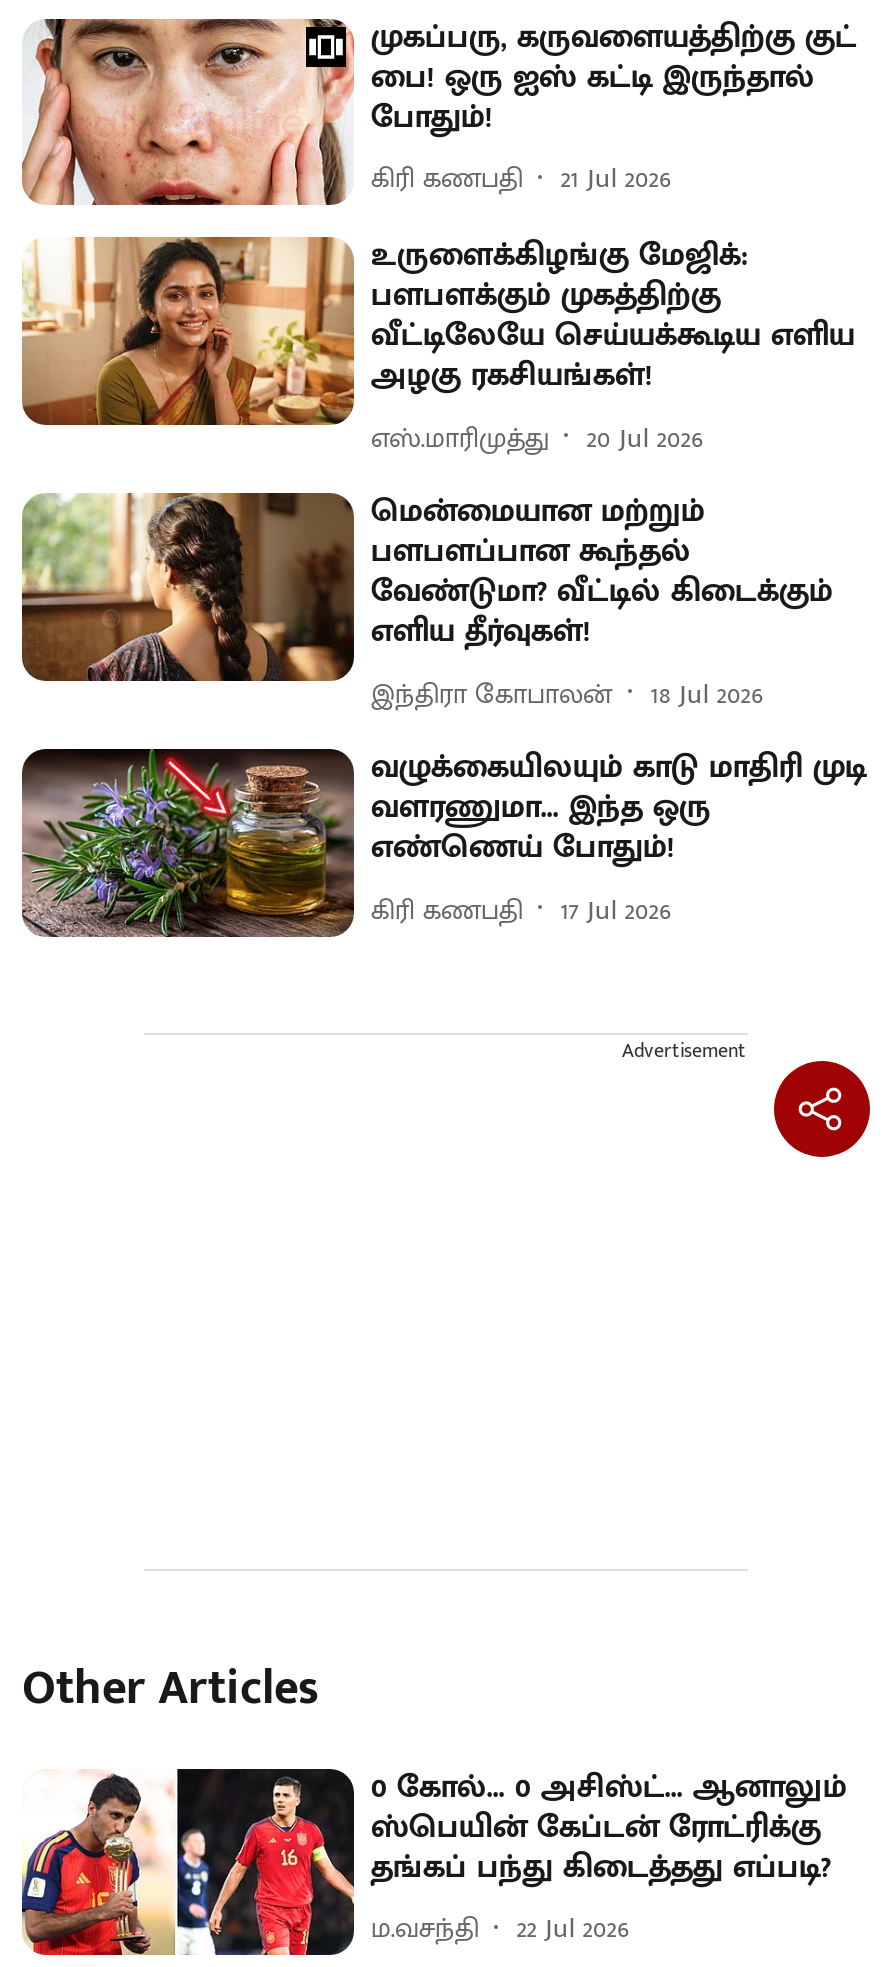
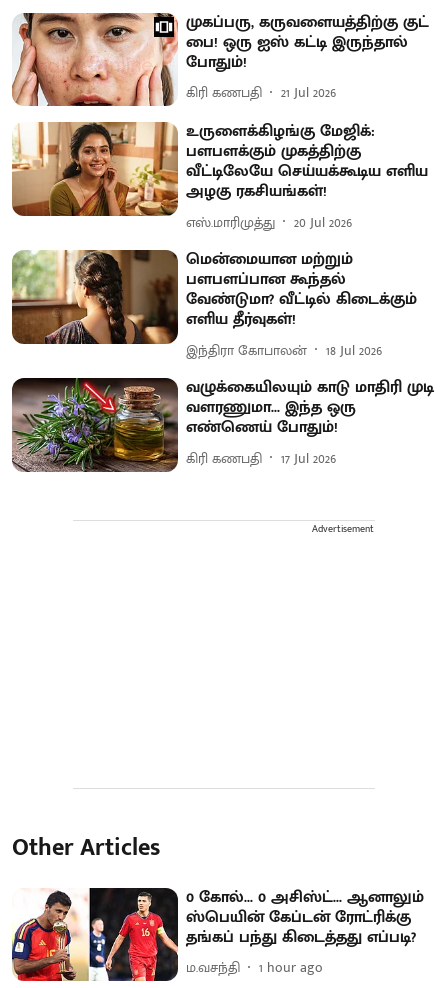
[772,1059,872,1159] [image] -> none
[371,1905,629,1951] ம.வசந்தி 22 Jul 2026 -> [186,956,323,979] ம.வசந்தி 1 hour ago

